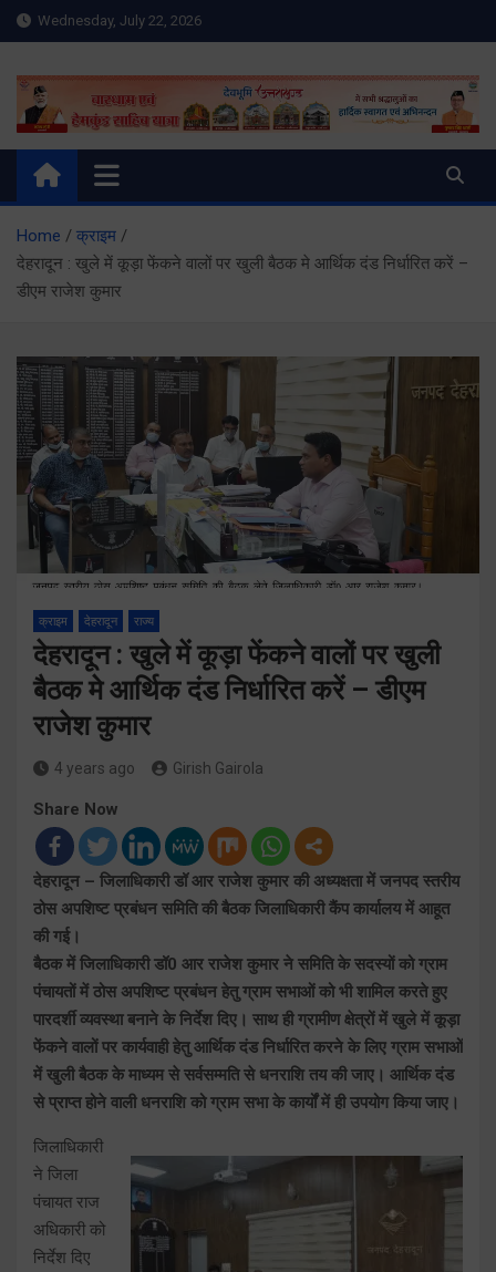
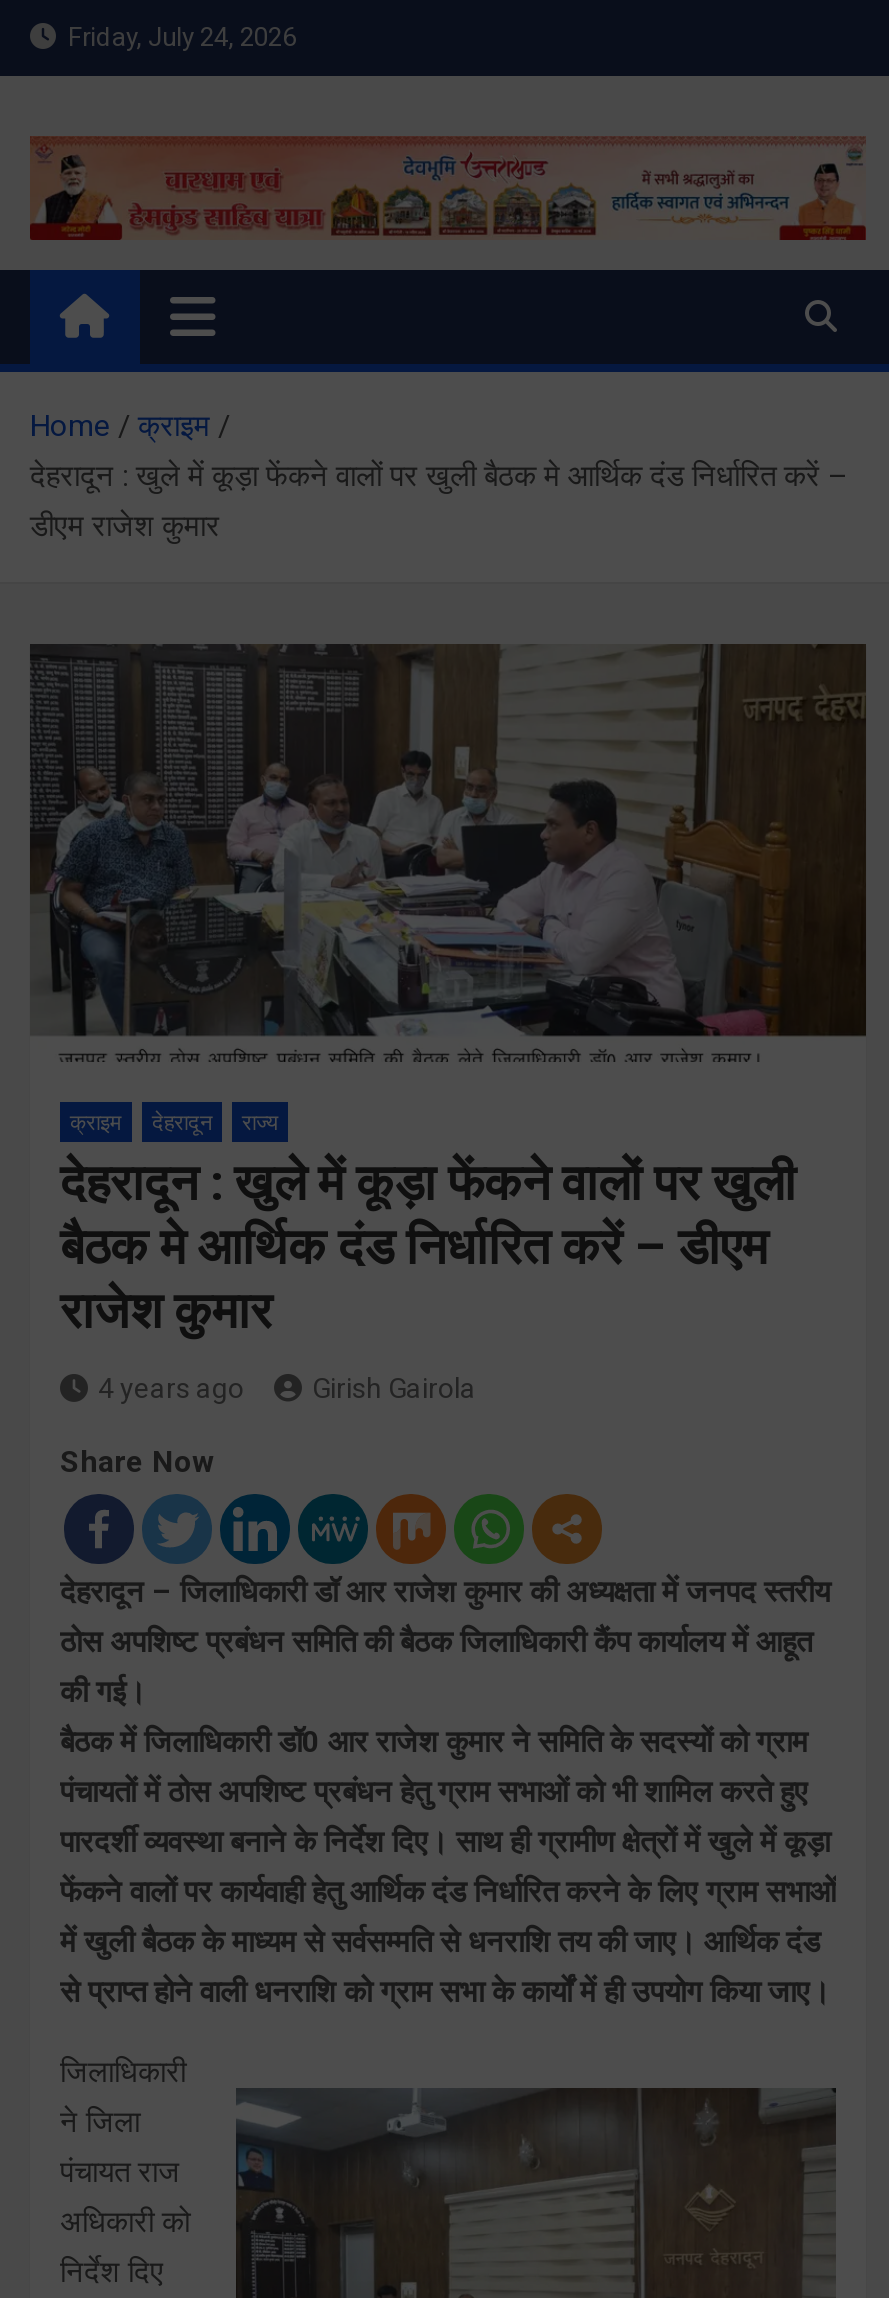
[31,12,201,29] Wednesday, July 22, 2026 -> [56,22,296,52] Friday, July 24, 2026

